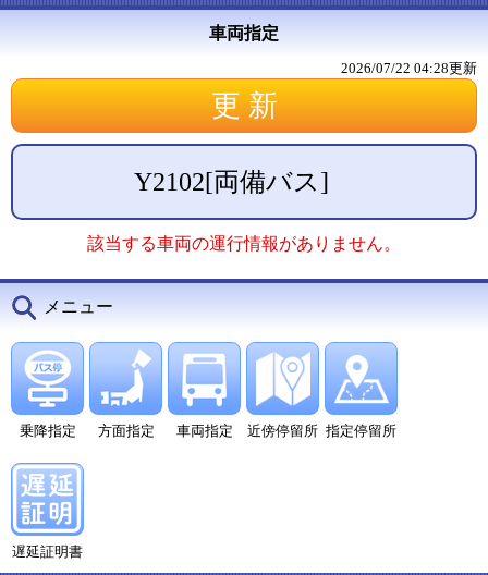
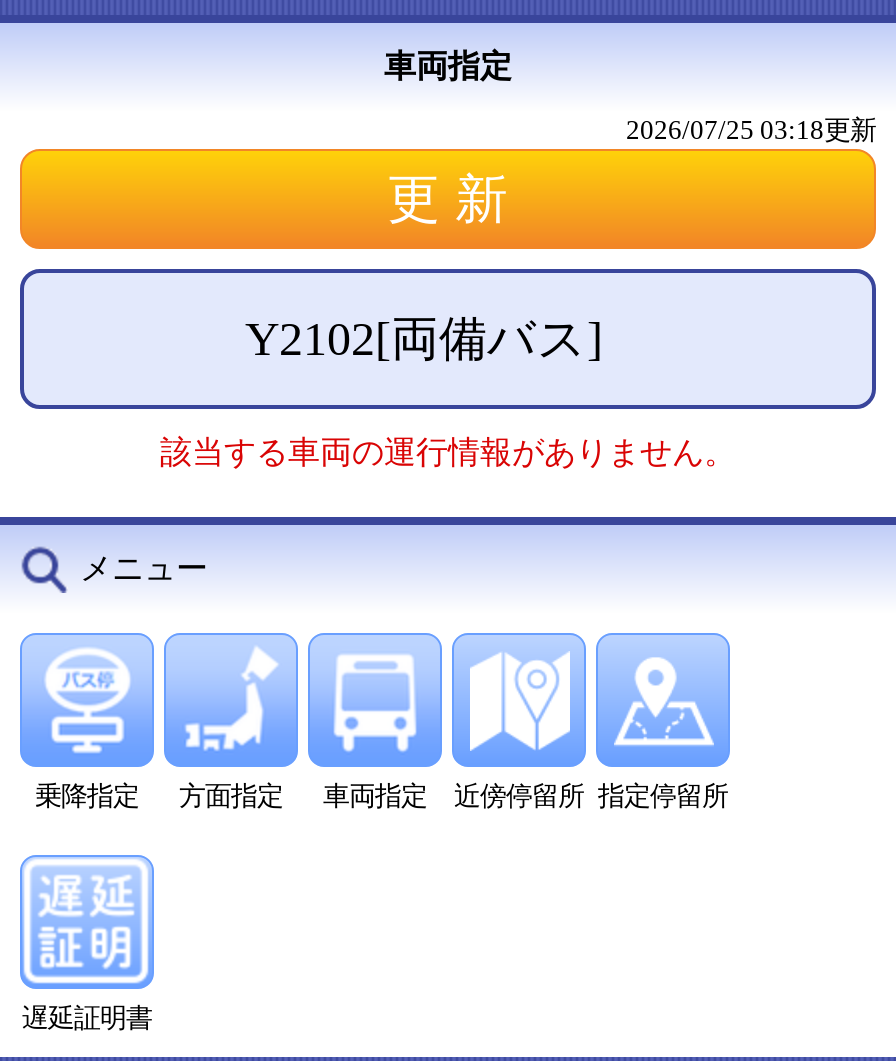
[341,60,477,77] 2026/07/22 04:28更新 -> [626,116,876,146] 2026/07/25 03:18更新

